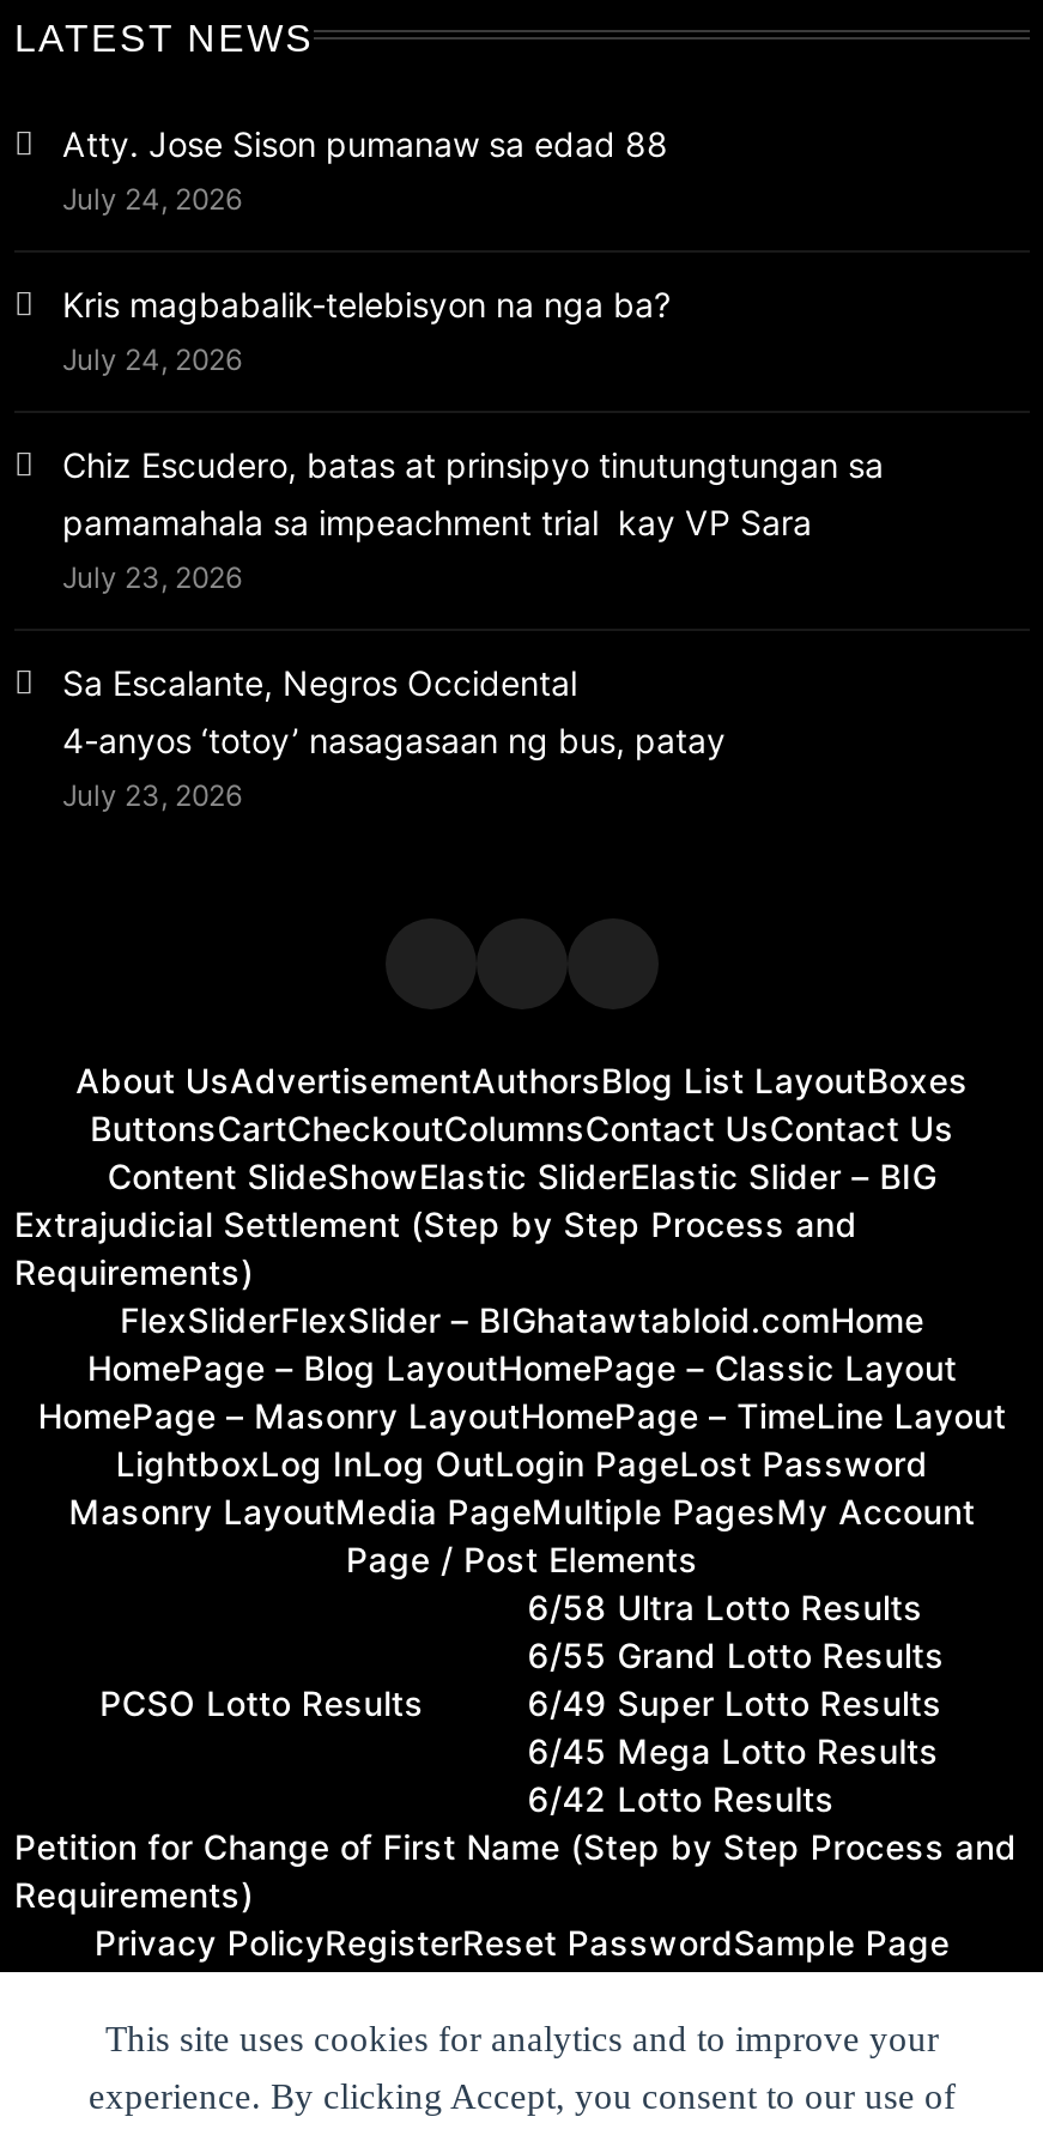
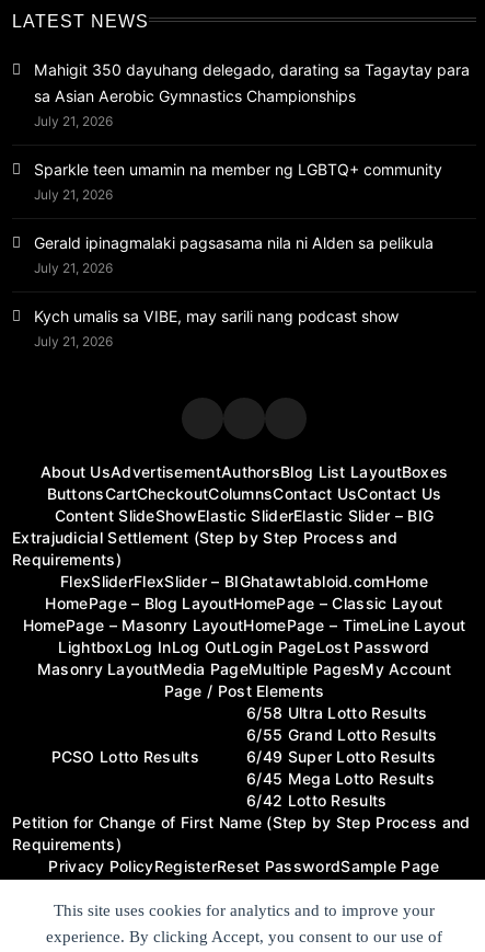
[62,124,668,217] Atty. Jose Sison pumanaw sa edad 88 | July 24, 2026 -> [34,60,470,129] Mahigit 350 dayuhang delegado, darating sa Tagaytay para | sa Asian Aerobic Gymnastics Championships | July 21, 2026
[62,284,671,378] Kris magbabalik-telebisyon na nga ba? | July 24, 2026 -> [34,160,447,203] Sparkle teen umamin na member ng LGBTQ+ community | July 21, 2026
[62,445,884,596] Chiz Escudero, batas at prinsipyo tinutungtungan sa | pamamahala sa impeachment trial kay VP Sara | July 23, 2026 -> [34,234,434,276] Gerald ipinagmalaki pagsasama nila ni Alden sa pelikula | July 21, 2026
[62,663,726,814] Sa Escalante, Negros Occidental | 4-anyos ‘totoy’ nasagasaan ng bus, patay | July 23, 2026 -> [34,307,399,350] Kych umalis sa VIBE, may sarili nang podcast show | July 21, 2026

